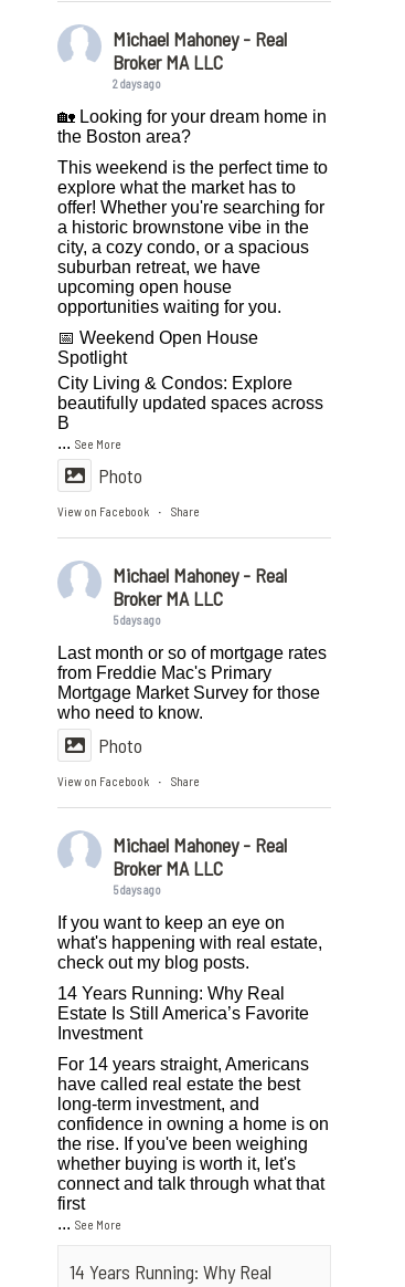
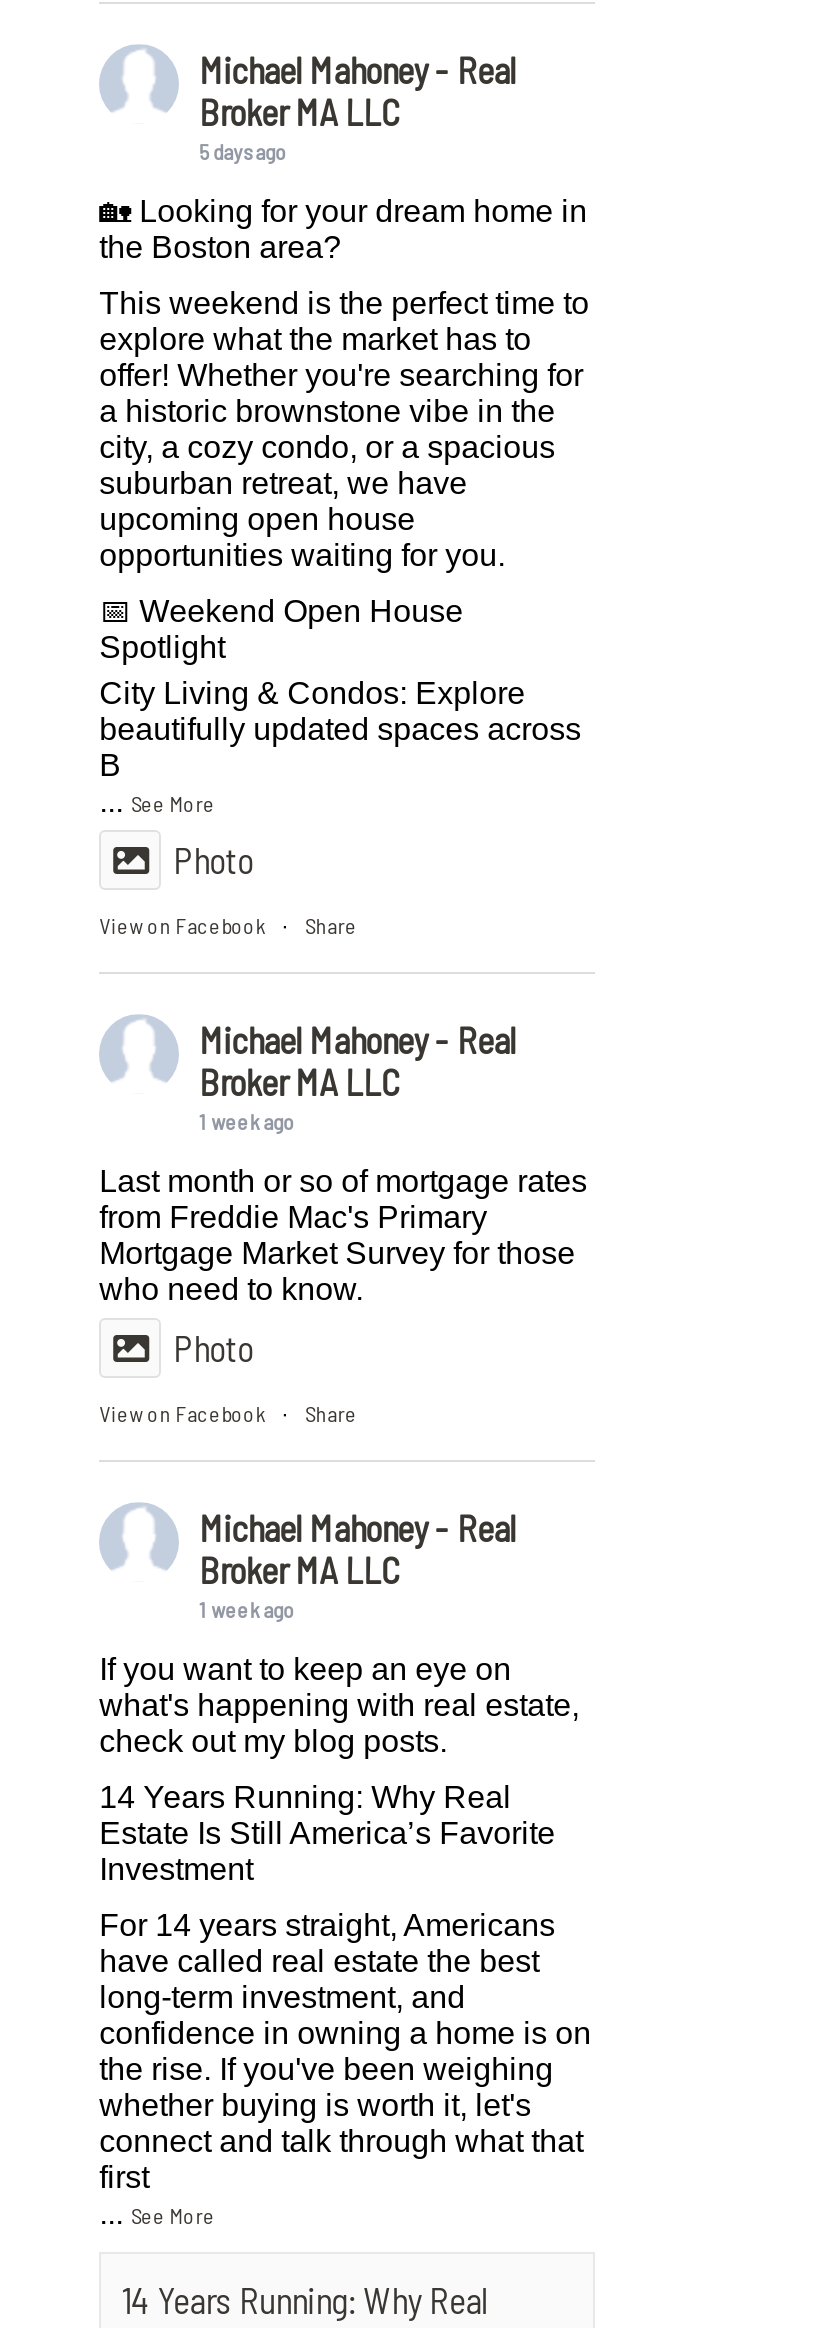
[113,76,161,91] 2 days ago -> [199,138,287,164] 5 days ago
[113,613,161,627] 5 days ago -> [199,1108,295,1134] 1 week ago
[113,882,161,897] 5 days ago -> [199,1596,295,1622] 1 week ago

